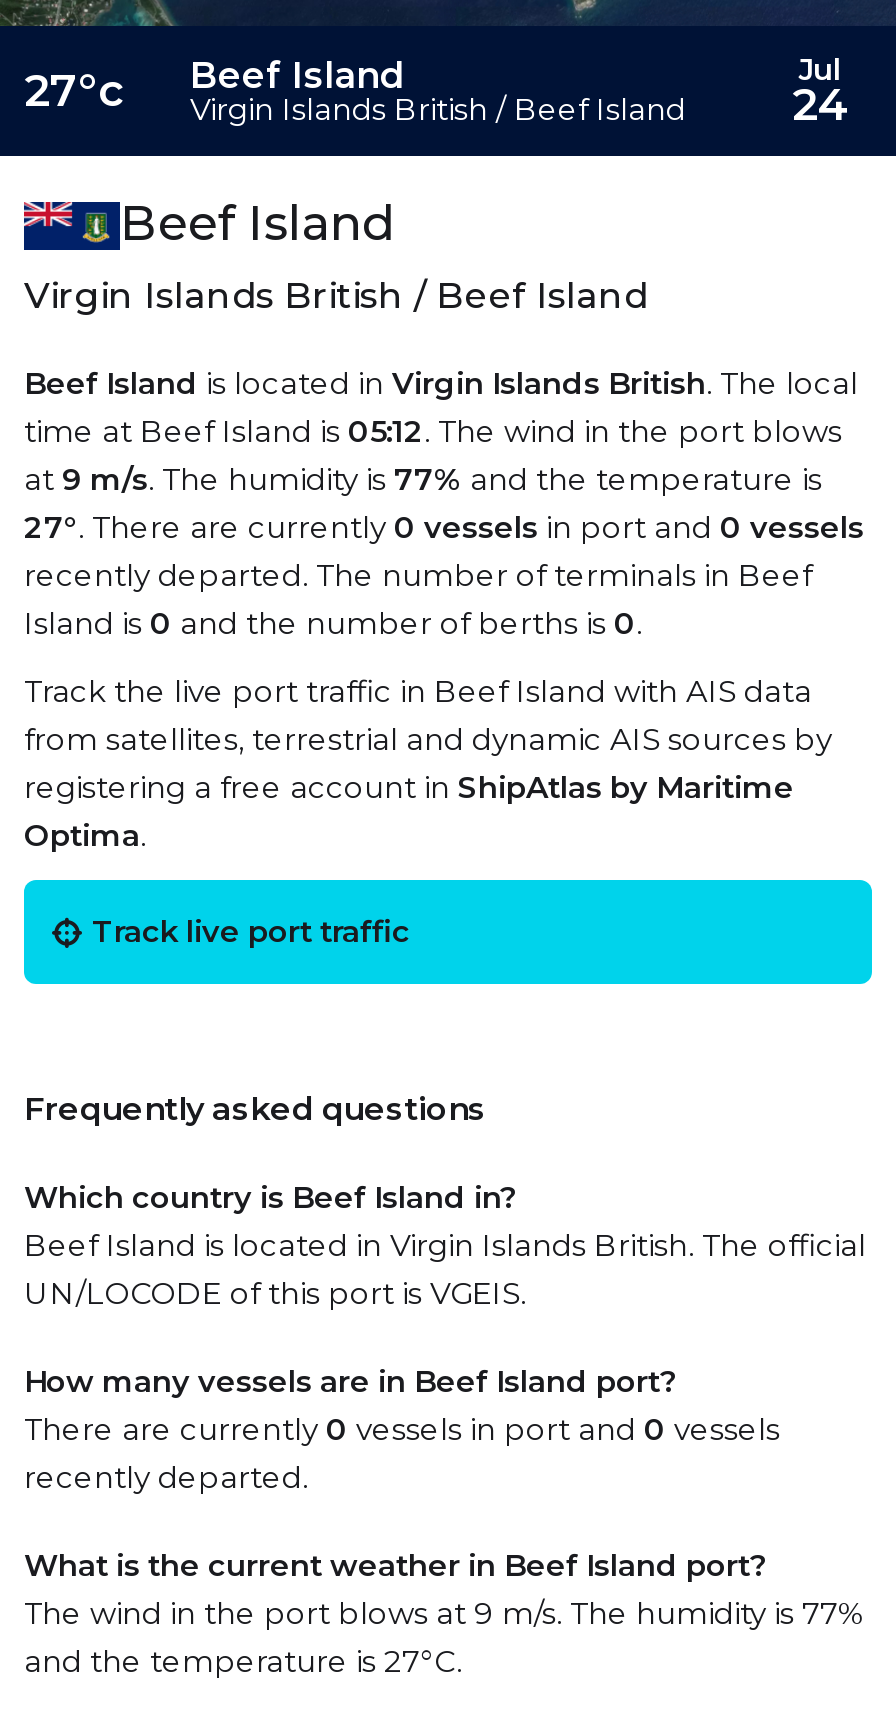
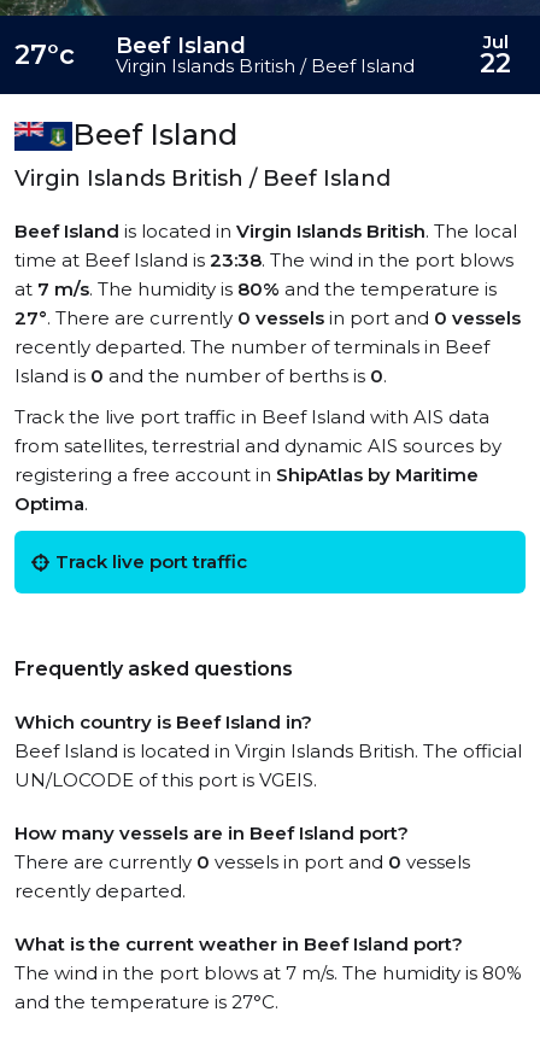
[792,78,848,132] 24 -> [480,47,511,80] 22
[24,412,842,450] time at Beef Island is 05:12. The wind in the port blows -> [14,248,513,271] time at Beef Island is 23:38. The wind in the port blows
[24,460,822,498] at 9 m/s. The humidity is 77% and the temperature is -> [14,277,497,300] at 7 m/s. The humidity is 80% and the temperature is
[24,1594,864,1632] The wind in the port blows at 9 m/s. The humidity is 77% -> [14,961,522,984] The wind in the port blows at 7 m/s. The humidity is 80%

